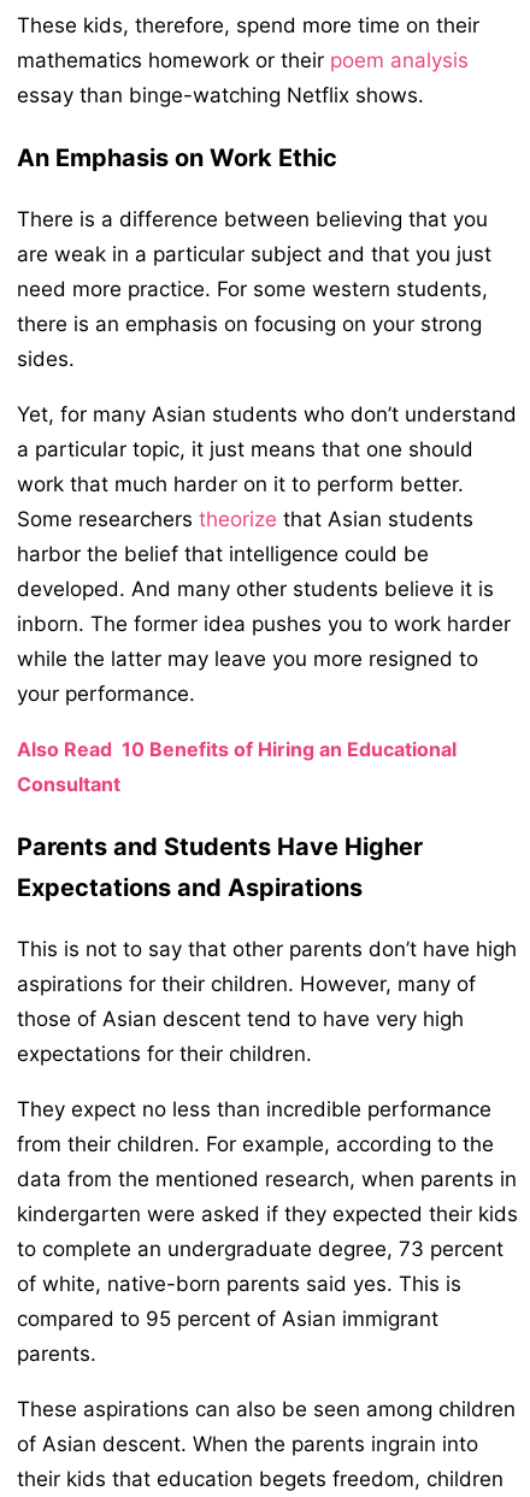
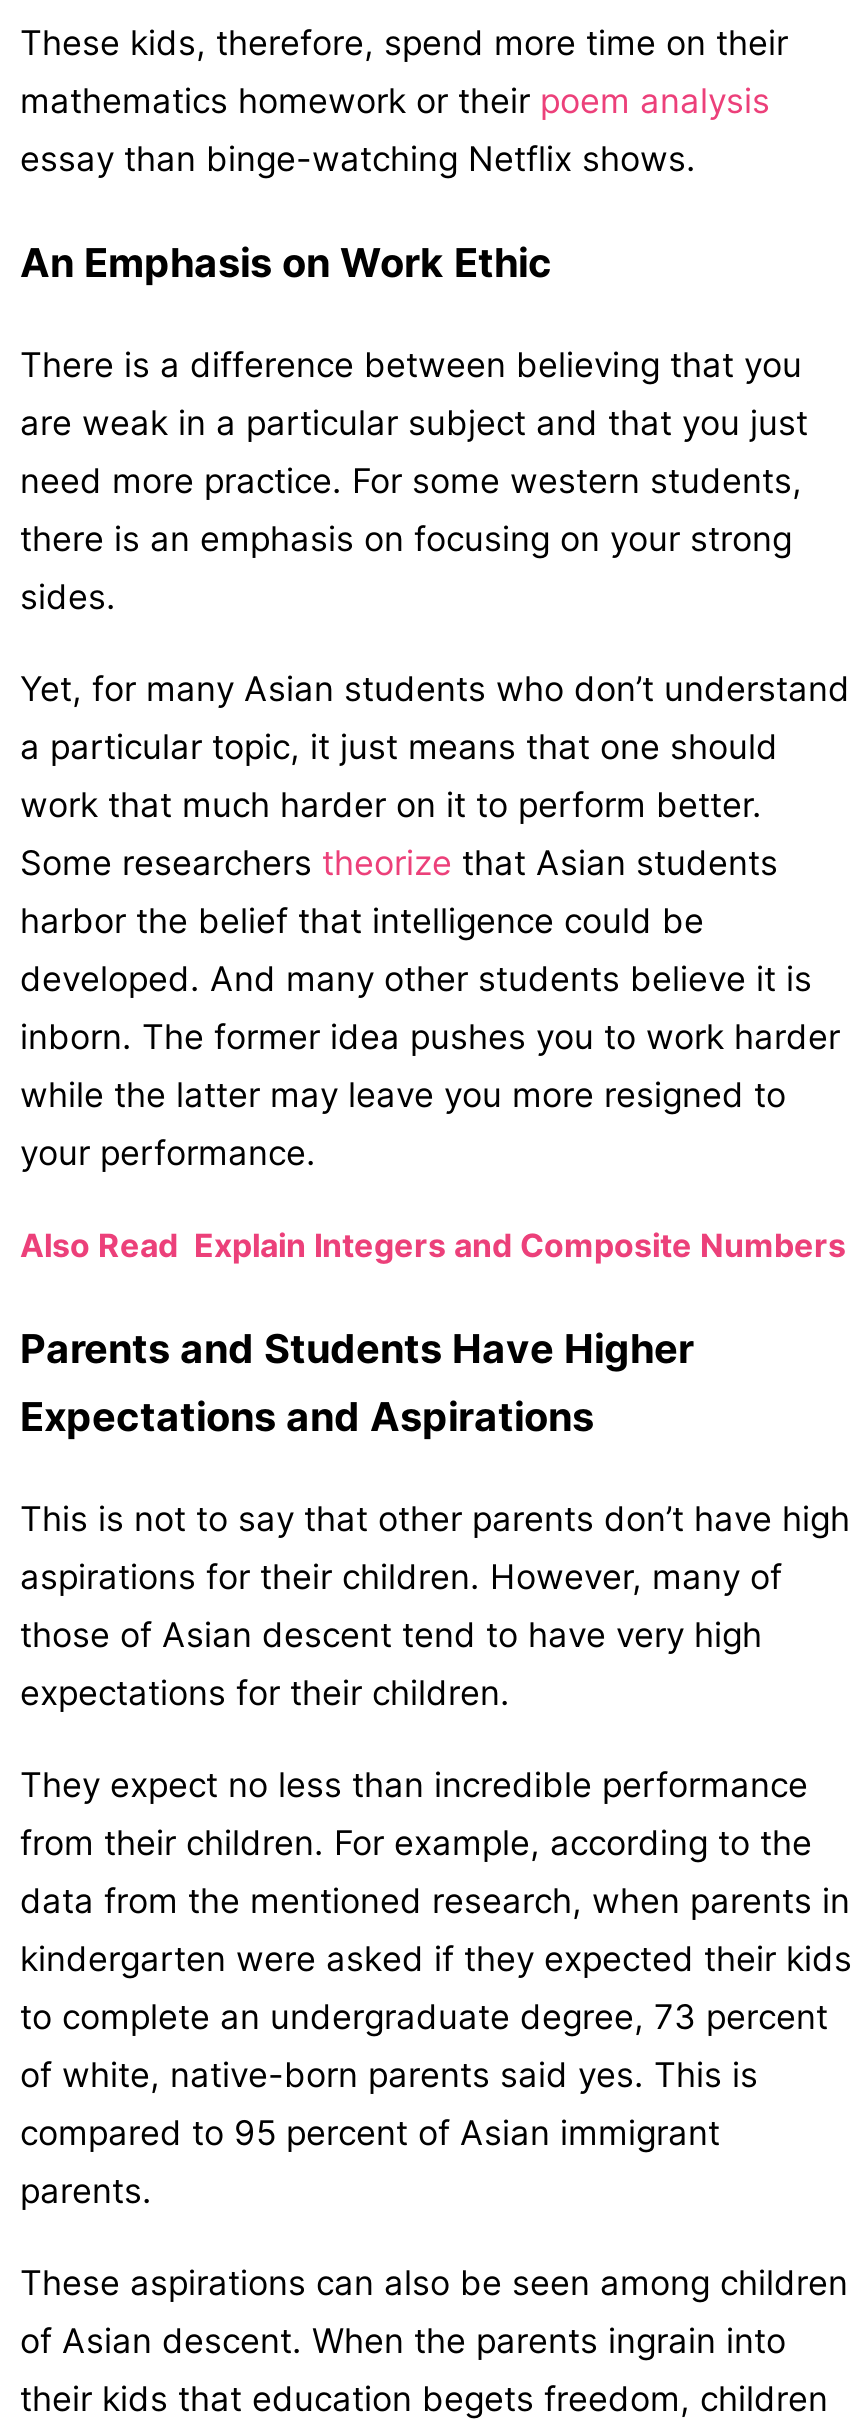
[17,737,457,796] Also Read 10 Benefits of Hiring an Educational | Consultant -> [20,1225,846,1265] Also Read Explain Integers and Composite Numbers

